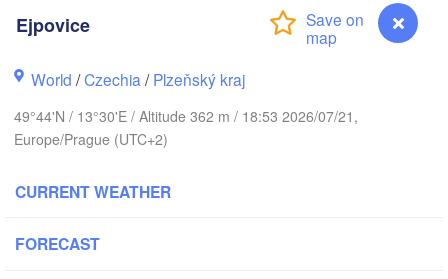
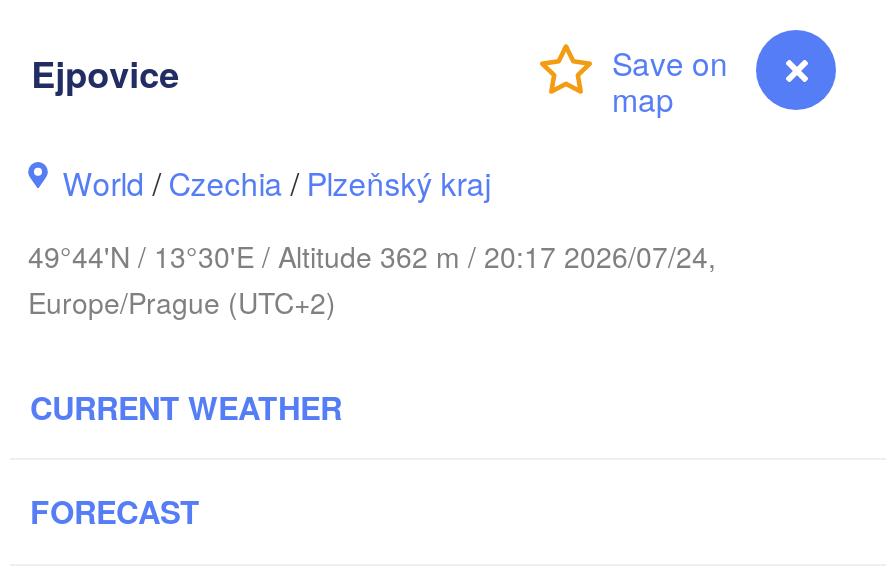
[14,106,358,126] 49°44'N / 13°30'E / Altitude 362 m / 18:53 2026/07/21, -> [28,236,716,276] 49°44'N / 13°30'E / Altitude 362 m / 20:17 2026/07/24,

